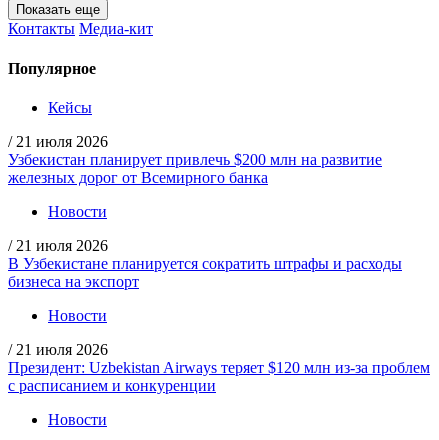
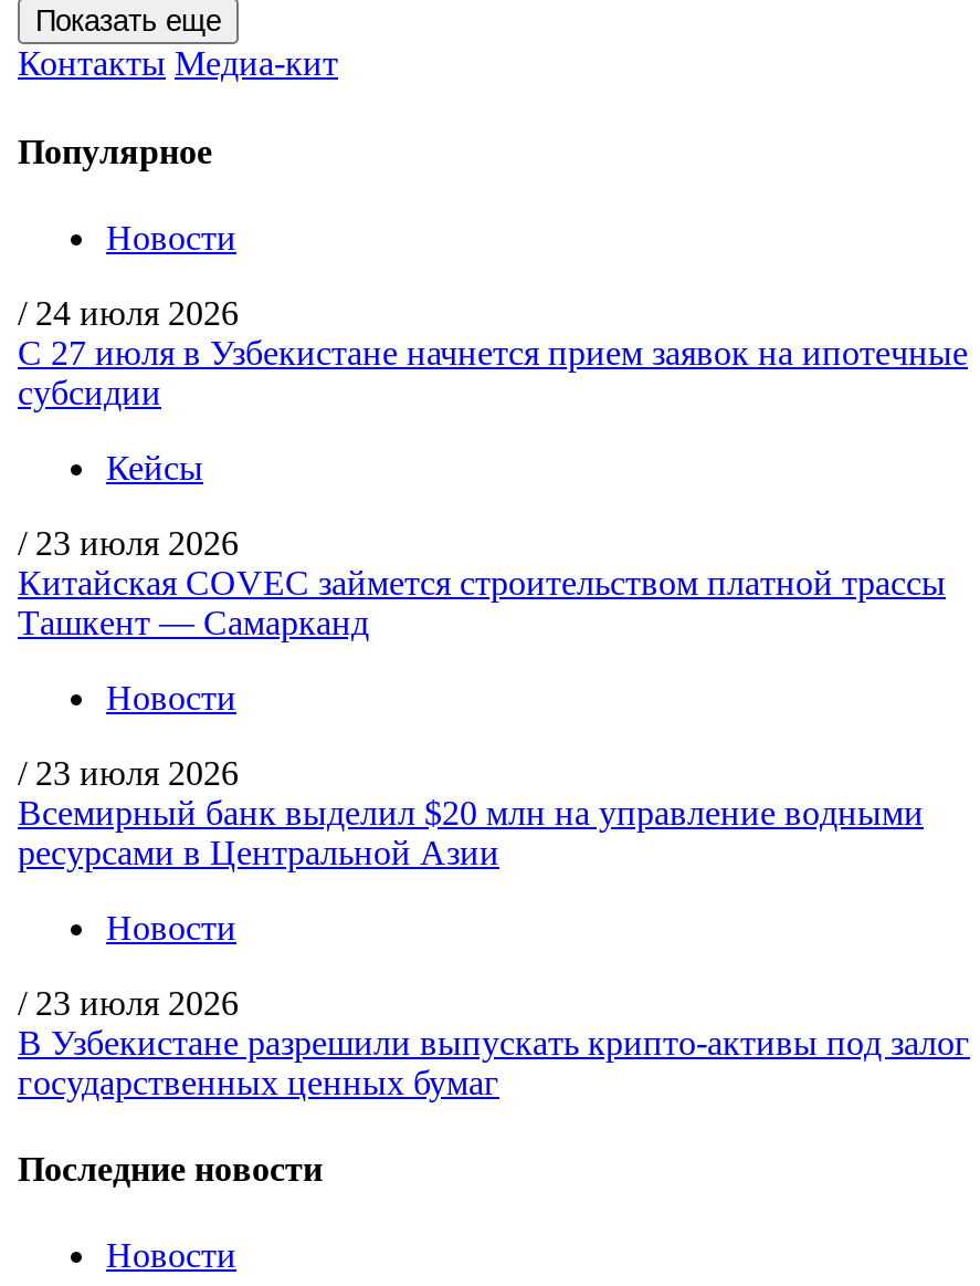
none -> [18,218,968,411] Новости | / 24 июля 2026 | C 27 июля в Узбекистане начнется прием заявок на ипотечные | субсидии
[8,133,382,186] / 21 июля 2026 | Узбекистан планирует привлечь $200 млн на развитие | железных дорог от Всемирного банка -> [18,524,946,641] / 23 июля 2026 | Китайская COVEC займется строительством платной трассы | Ташкент — Самарканд
[8,237,402,290] / 21 июля 2026 | В Узбекистане планируется сократить штрафы и расходы | бизнеса на экспорт -> [18,754,924,871] / 23 июля 2026 | Всемирный банк выделил $20 млн на управление водными | ресурсами в Центральной Азии
[8,341,430,394] / 21 июля 2026 | Президент: Uzbekistan Airways теряет $120 млн из-за проблем | с расписанием и конкуренции -> [18,984,970,1188] / 23 июля 2026 | В Узбекистане разрешили выпускать крипто-активы под залог | государственных ценных бумаг | Последние новости

